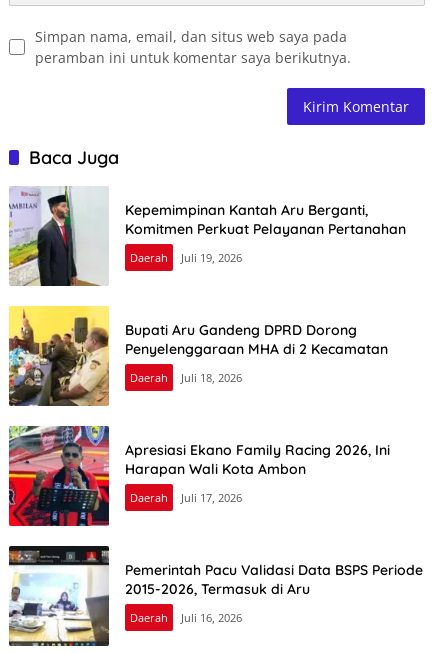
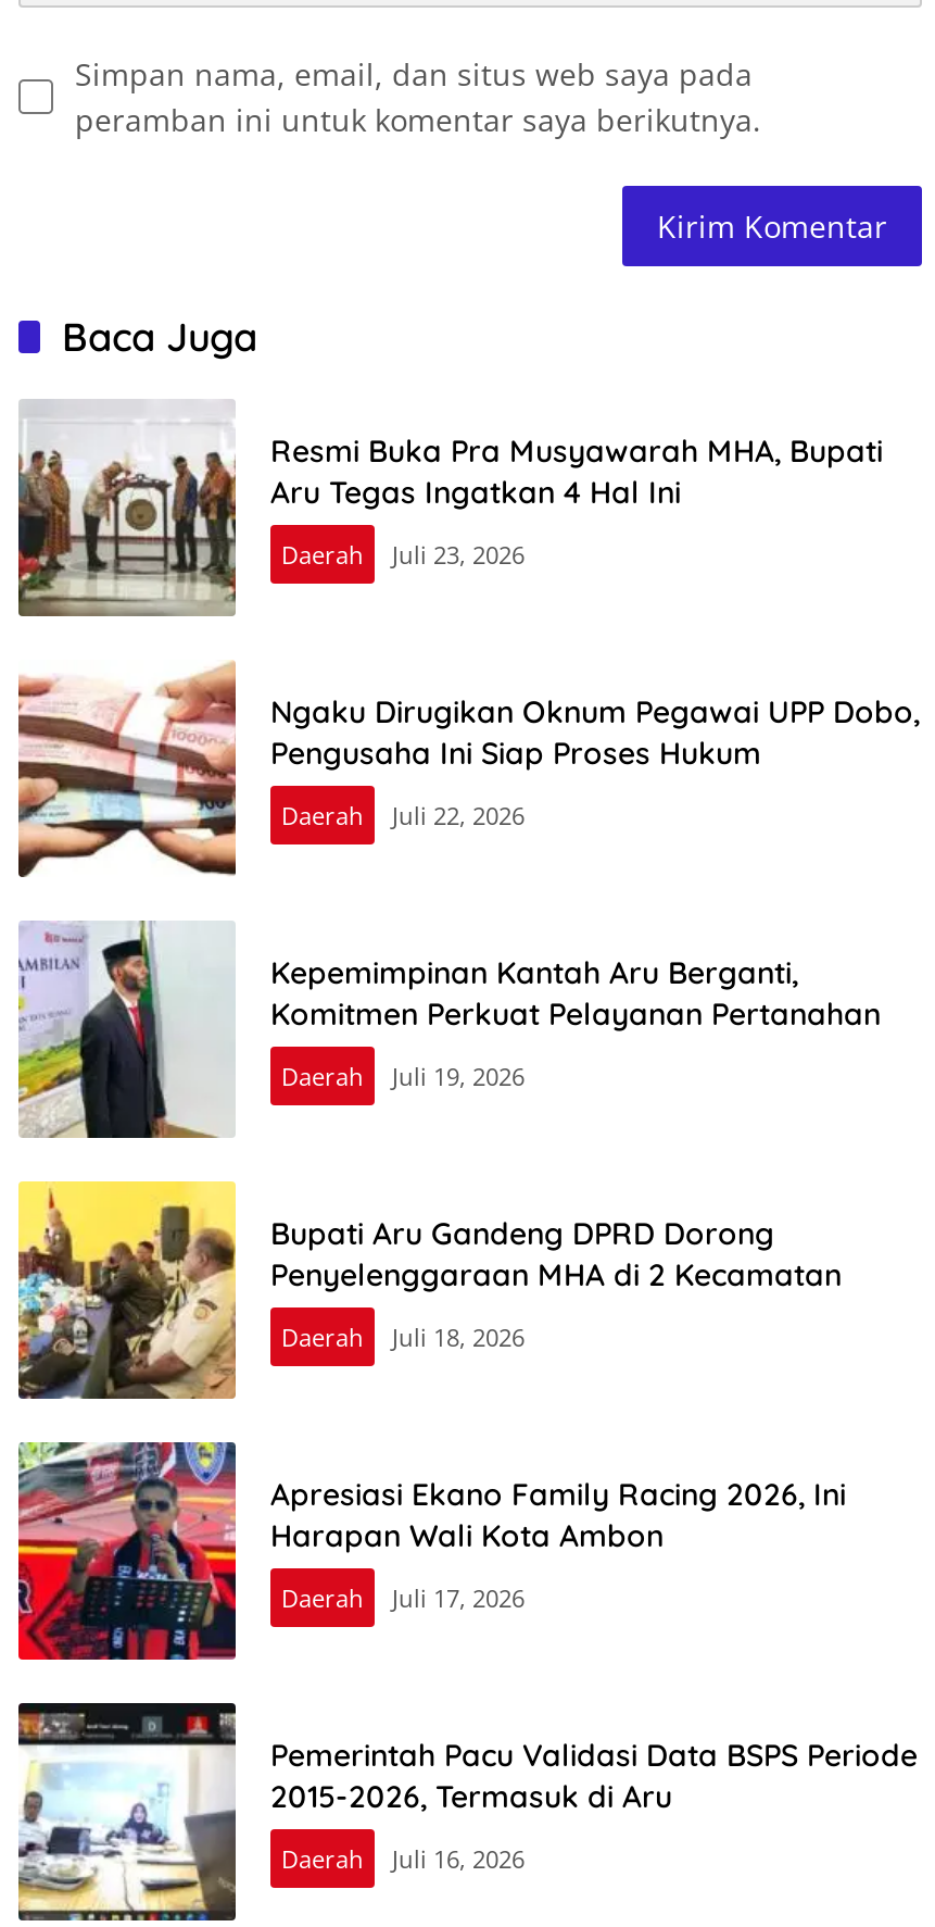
none -> [16,431,883,617] [image] | Resmi Buka Pra Musyawarah MHA, Bupati | Aru Tegas Ingatkan 4 Hal Ini | Daerah | Juli 23, 2026
none -> [16,661,920,878] [image] | Ngaku Dirugikan Oknum Pegawai UPP Dobo, | Pengusaha Ini Siap Proses Hukum | Daerah | Juli 22, 2026

